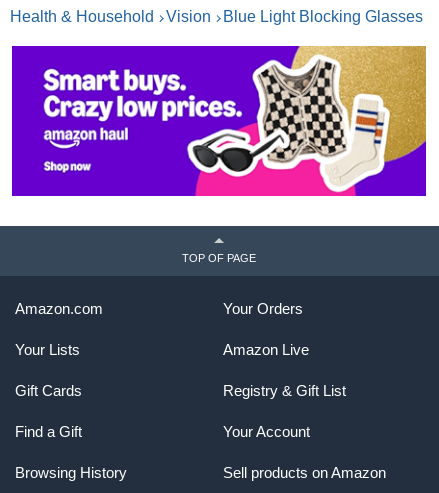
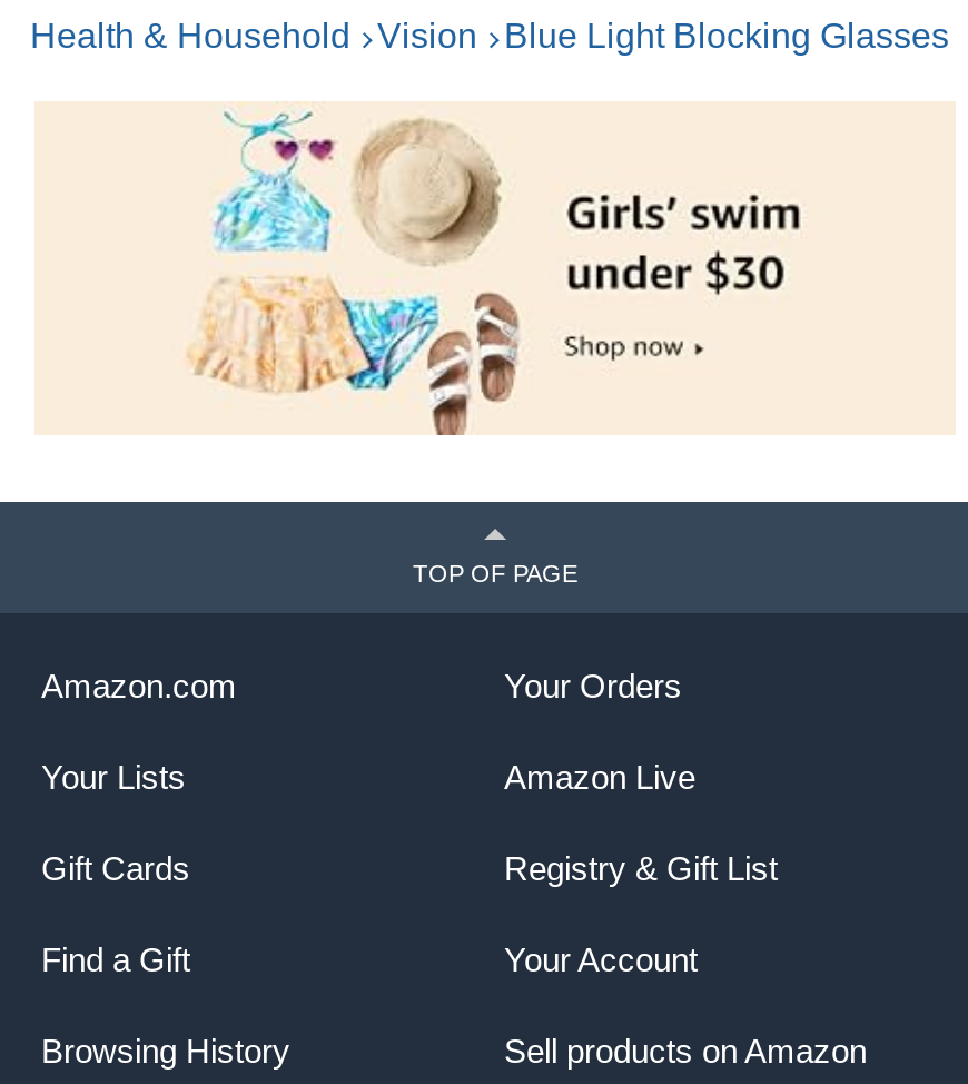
[11,45,427,197] [image] -> [34,100,956,436] [image]

